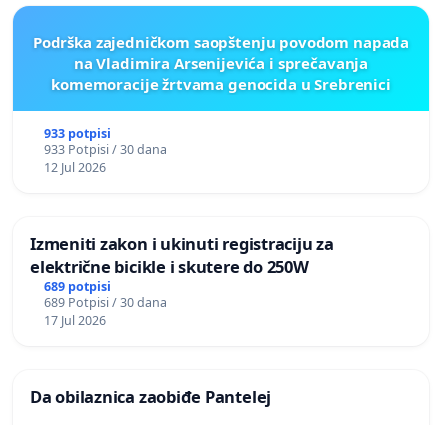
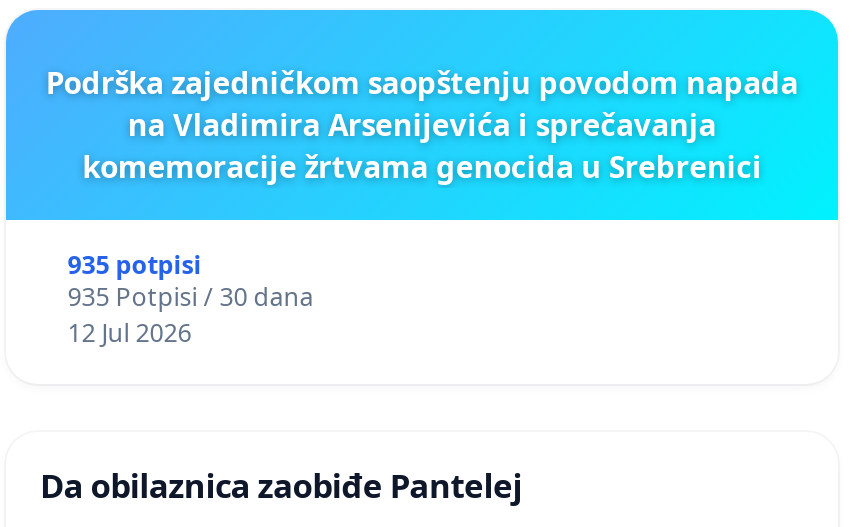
[44,125,111,142] 933 potpisi -> [68,249,202,283] 935 potpisi
[44,141,167,158] 933 Potpisi / 30 dana -> [68,281,314,315] 935 Potpisi / 30 dana
[30,232,334,329] Izmeniti zakon i ukinuti registraciju za | električne bicikle i skutere do 250W | 689 potpisi | 689 Potpisi / 30 dana | 17 Jul 2026 -> none

